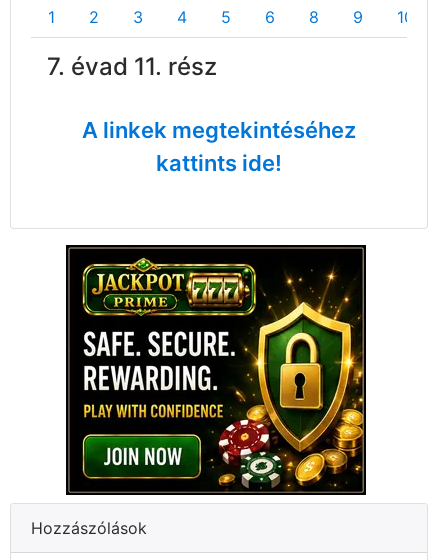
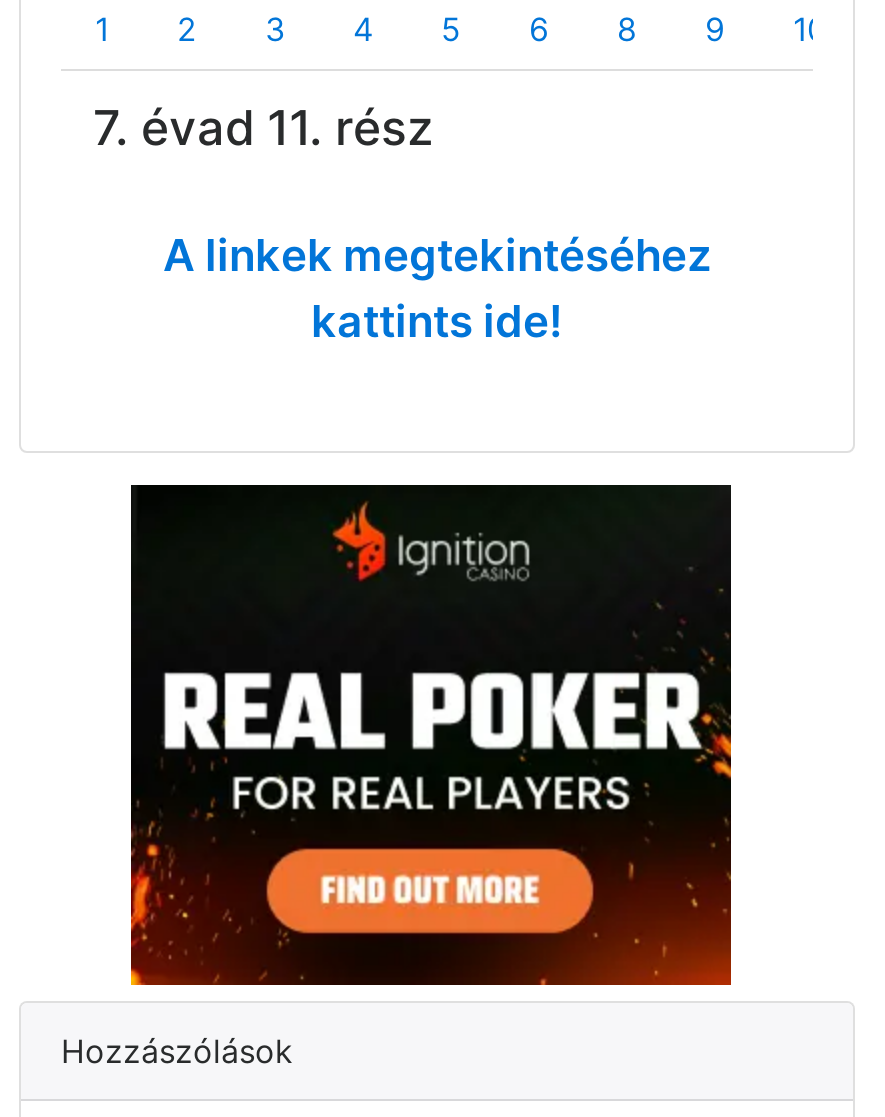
[65,247,367,496] [image] -> [129,489,733,987] [image]

